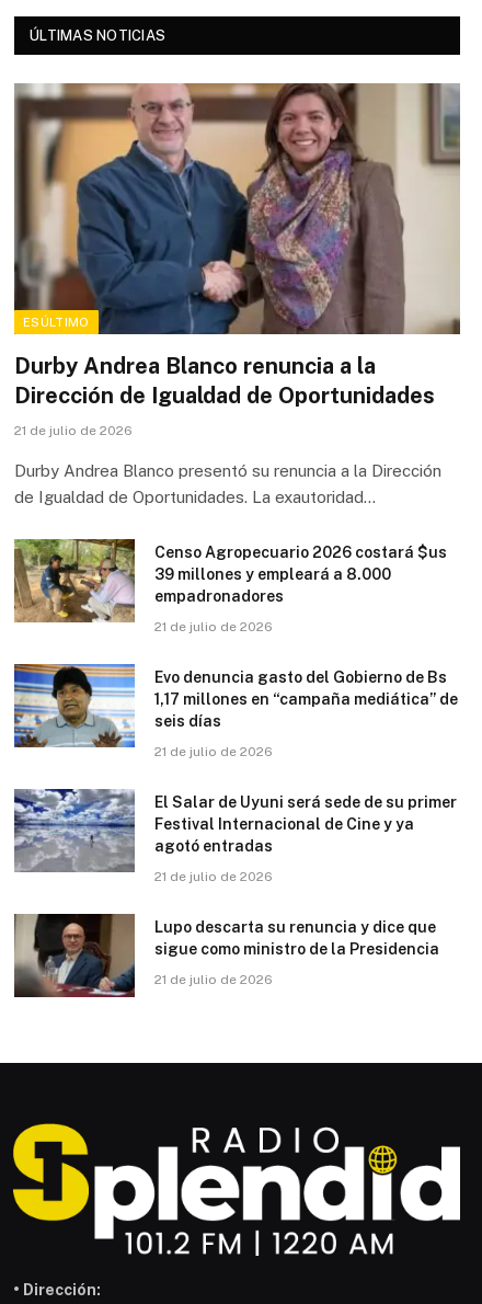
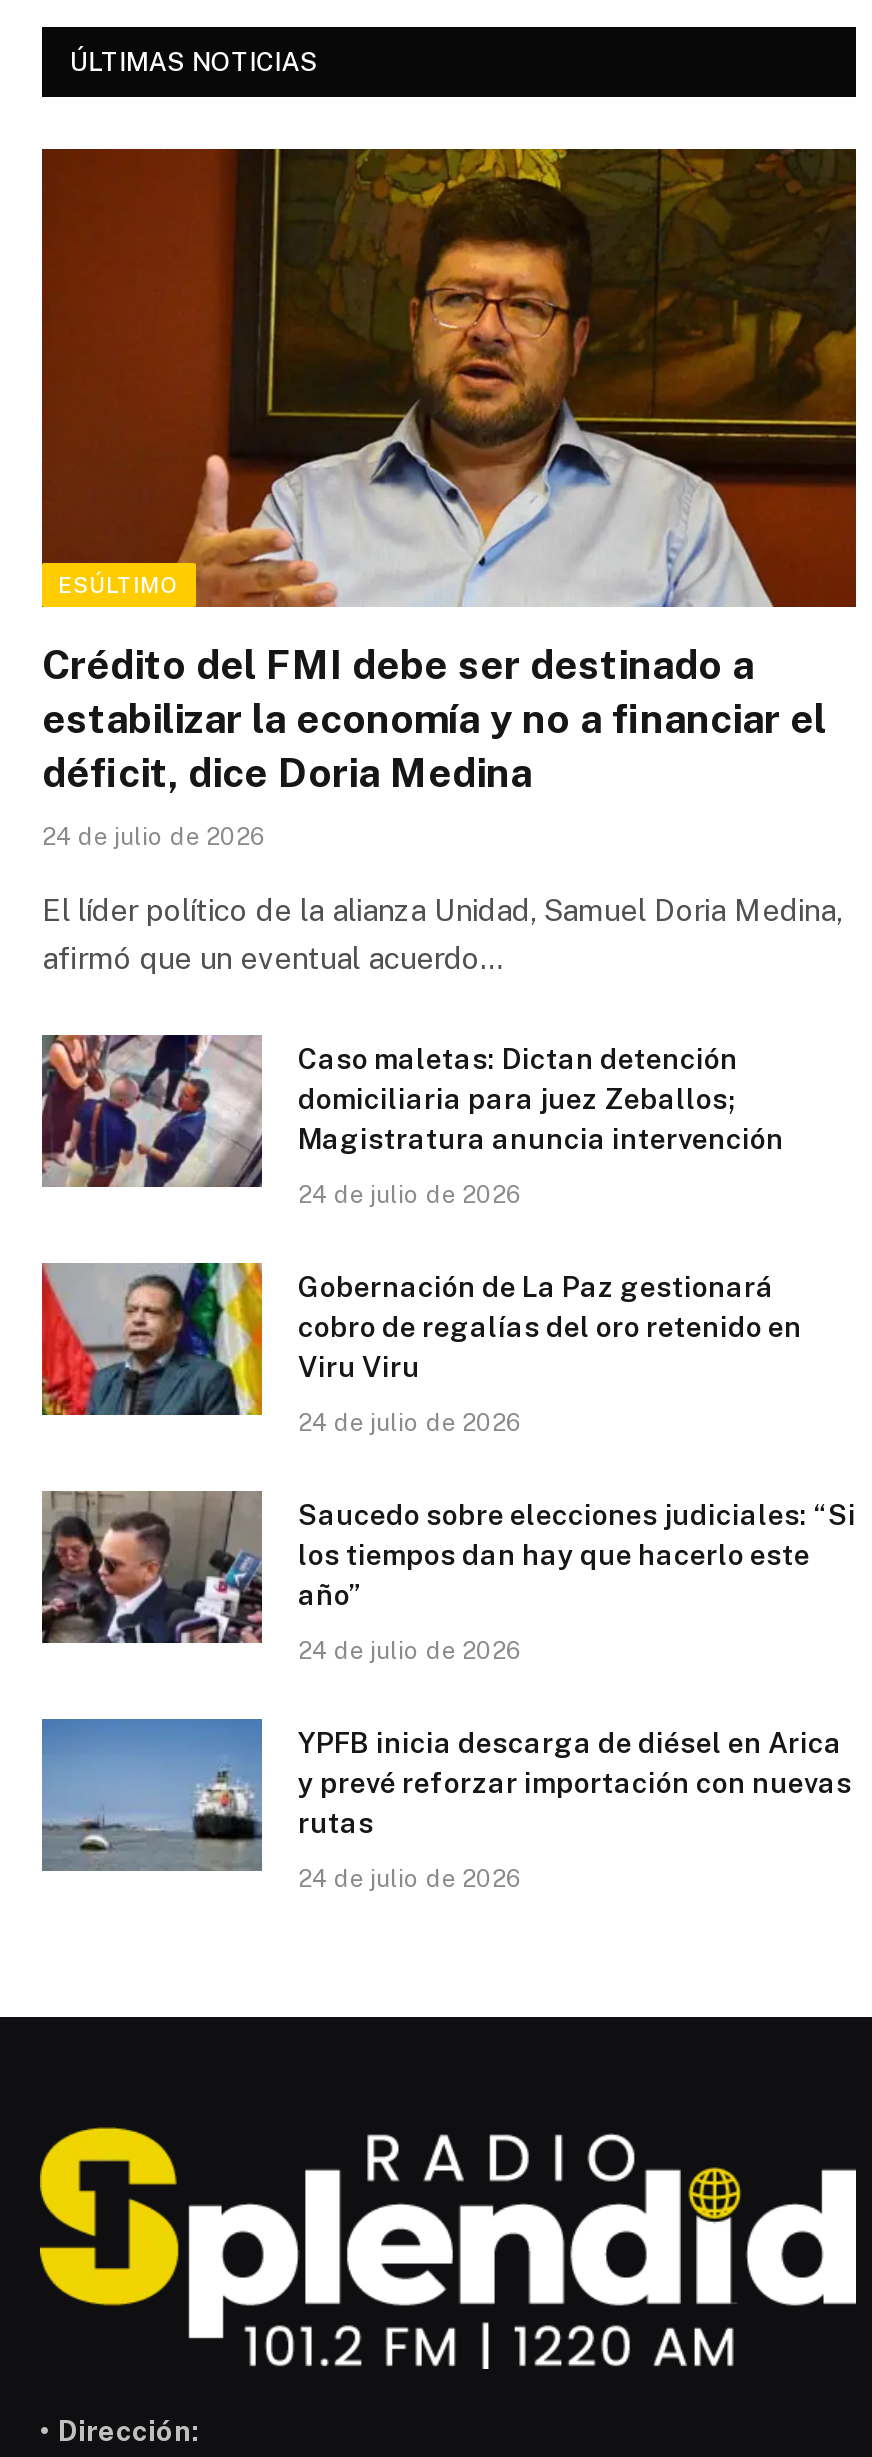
[13,82,461,409] [image] | Durby Andrea Blanco renuncia a la | Dirección de Igualdad de Oportunidades -> [40,147,858,797] [image] | Crédito del FMI debe ser destinado a | estabilizar la economía y no a financiar el | déficit, dice Doria Medina
[14,423,133,438] 21 de julio de 2026 -> [42,823,266,851] 24 de julio de 2026
[14,461,441,506] Durby Andrea Blanco presentó su renuncia a la Dirección | de Igualdad de Oportunidades. La exautoridad… -> [42,893,842,975] El líder político de la alianza Unidad, Samuel Doria Medina, | afirmó que un eventual acuerdo…
[13,543,447,624] [image] | Censo Agropecuario 2026 costará $us | 39 millones y empleará a 8.000 | empadronadores -> [42,1033,784,1189] [image] | Caso maletas: Dictan detención | domiciliaria para juez Zeballos; | Magistratura anuncia intervención
[154,619,273,634] 21 de julio de 2026 -> [298,1181,522,1209] 24 de julio de 2026
[13,663,458,748] [image] | Evo denuncia gasto del Gobierno de Bs | 1,17 millones en “campaña mediática” de | seis días -> [40,1261,802,1417] [image] | Gobernación de La Paz gestionará | cobro de regalías del oro retenido en | Viru Viru
[154,744,273,759] 21 de julio de 2026 -> [298,1409,522,1437] 24 de julio de 2026
[13,788,457,873] [image] | El Salar de Uyuni será sede de su primer | Festival Internacional de Cine y ya | agotó entradas -> [40,1489,856,1645] [image] | Saucedo sobre elecciones judiciales: “Si | los tiempos dan hay que hacerlo este | año”
[154,869,273,884] 21 de julio de 2026 -> [298,1637,522,1665] 24 de julio de 2026
[13,913,439,998] [image] | Lupo descarta su renuncia y dice que | sigue como ministro de la Presidencia -> [42,1717,852,1873] [image] | YPFB inicia descarga de diésel en Arica | y prevé reforzar importación con nuevas | rutas
[154,972,273,987] 21 de julio de 2026 -> [298,1865,522,1893] 24 de julio de 2026

